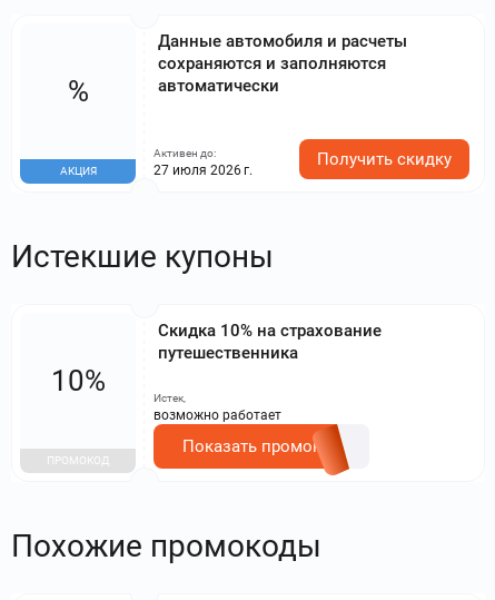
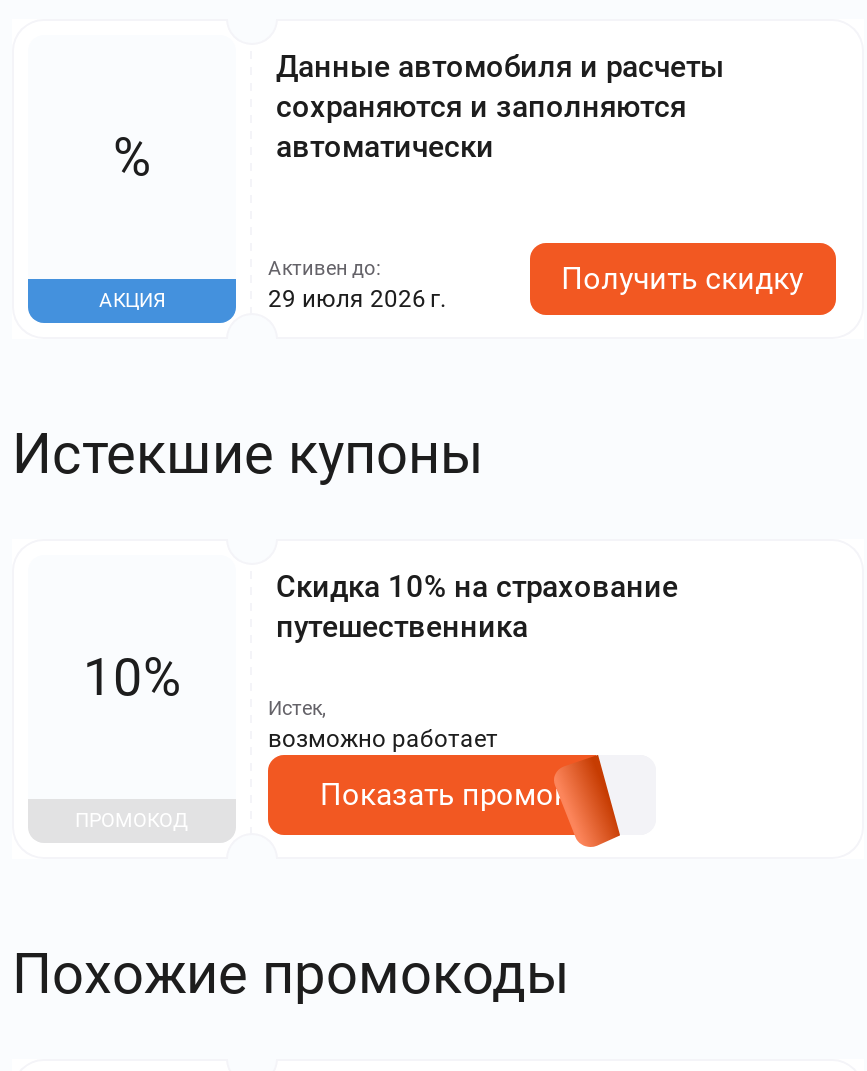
[154,163,253,178] 27 июля 2026 г. -> [268,285,446,313] 29 июля 2026 г.

